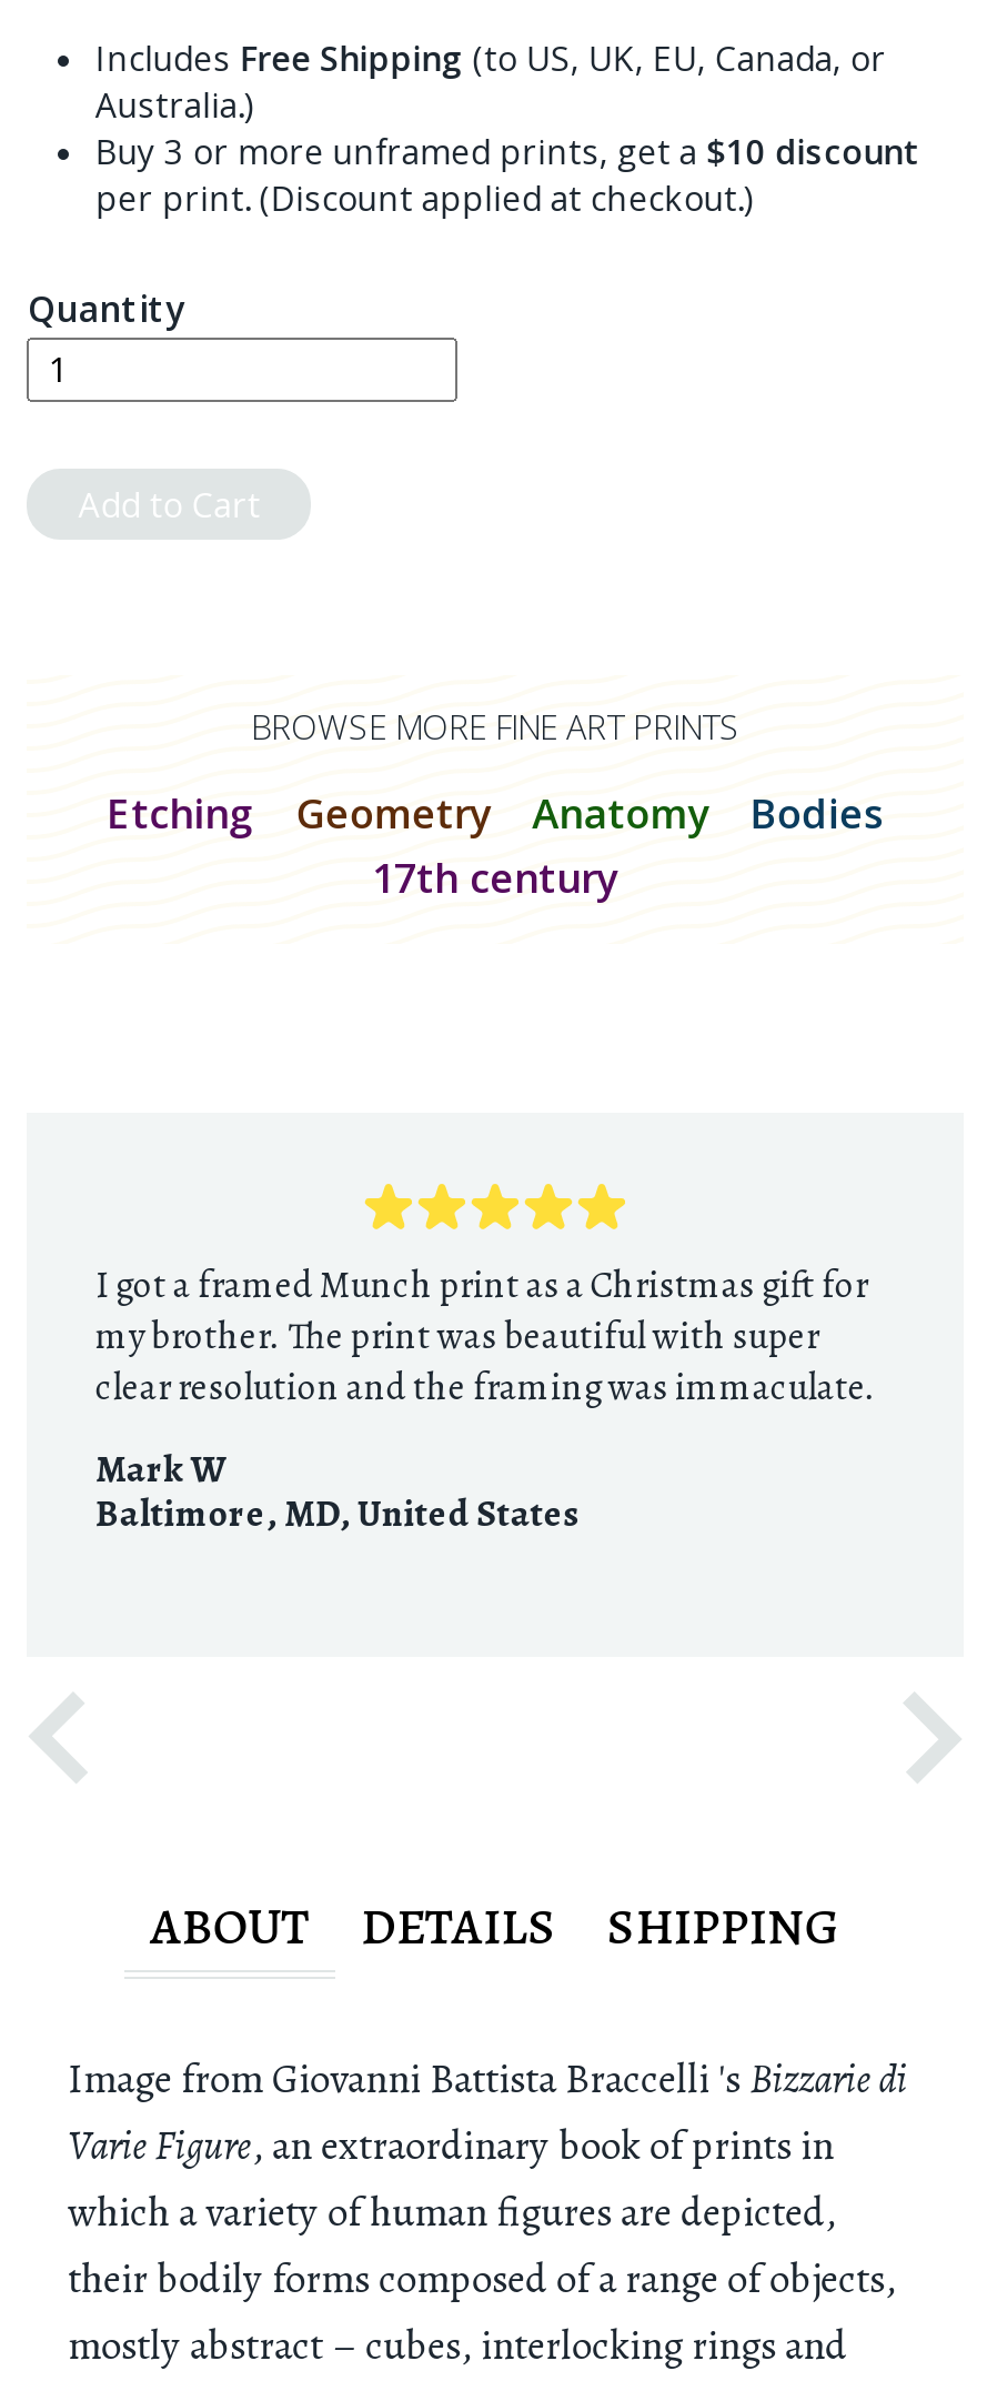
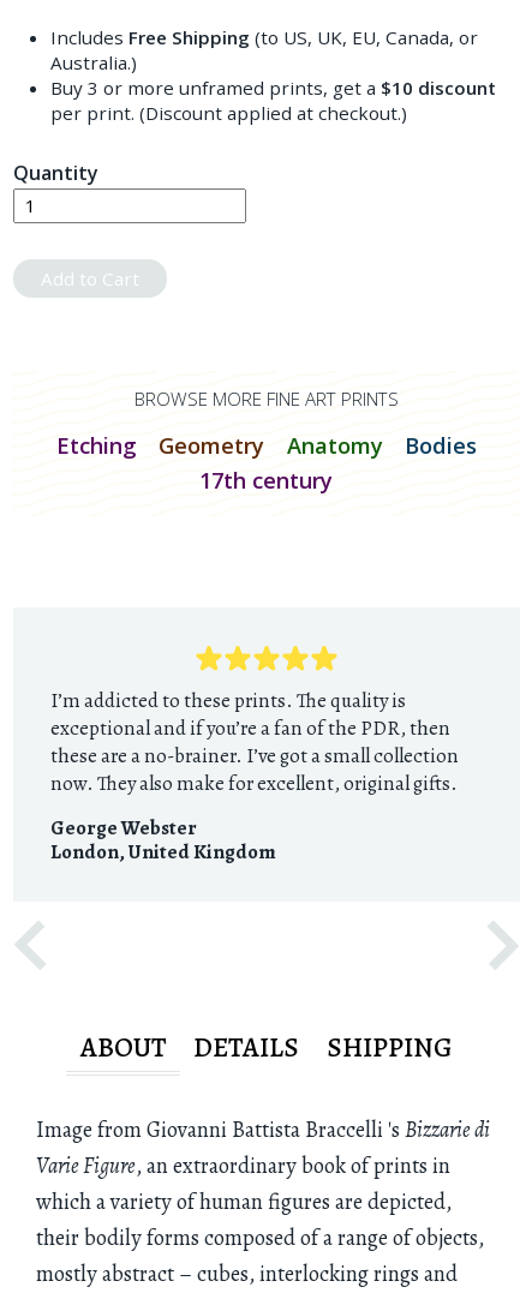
[95,1259,877,1412] I got a framed Munch print as a Christmas gift for | my brother. The print was beautiful with super | clear resolution and the framing was immaculate. -> [50,686,459,797] I’m addicted to these prints. The quality is | exceptional and if you’re a fan of the PDR, then | these are a no-brainer. I’ve got a small collection | now. They also make for excellent, original gifts.
[95,1445,579,1540] Mark W | Baltimore, MD, United States -> [50,814,276,866] George Webster | London, United Kingdom

